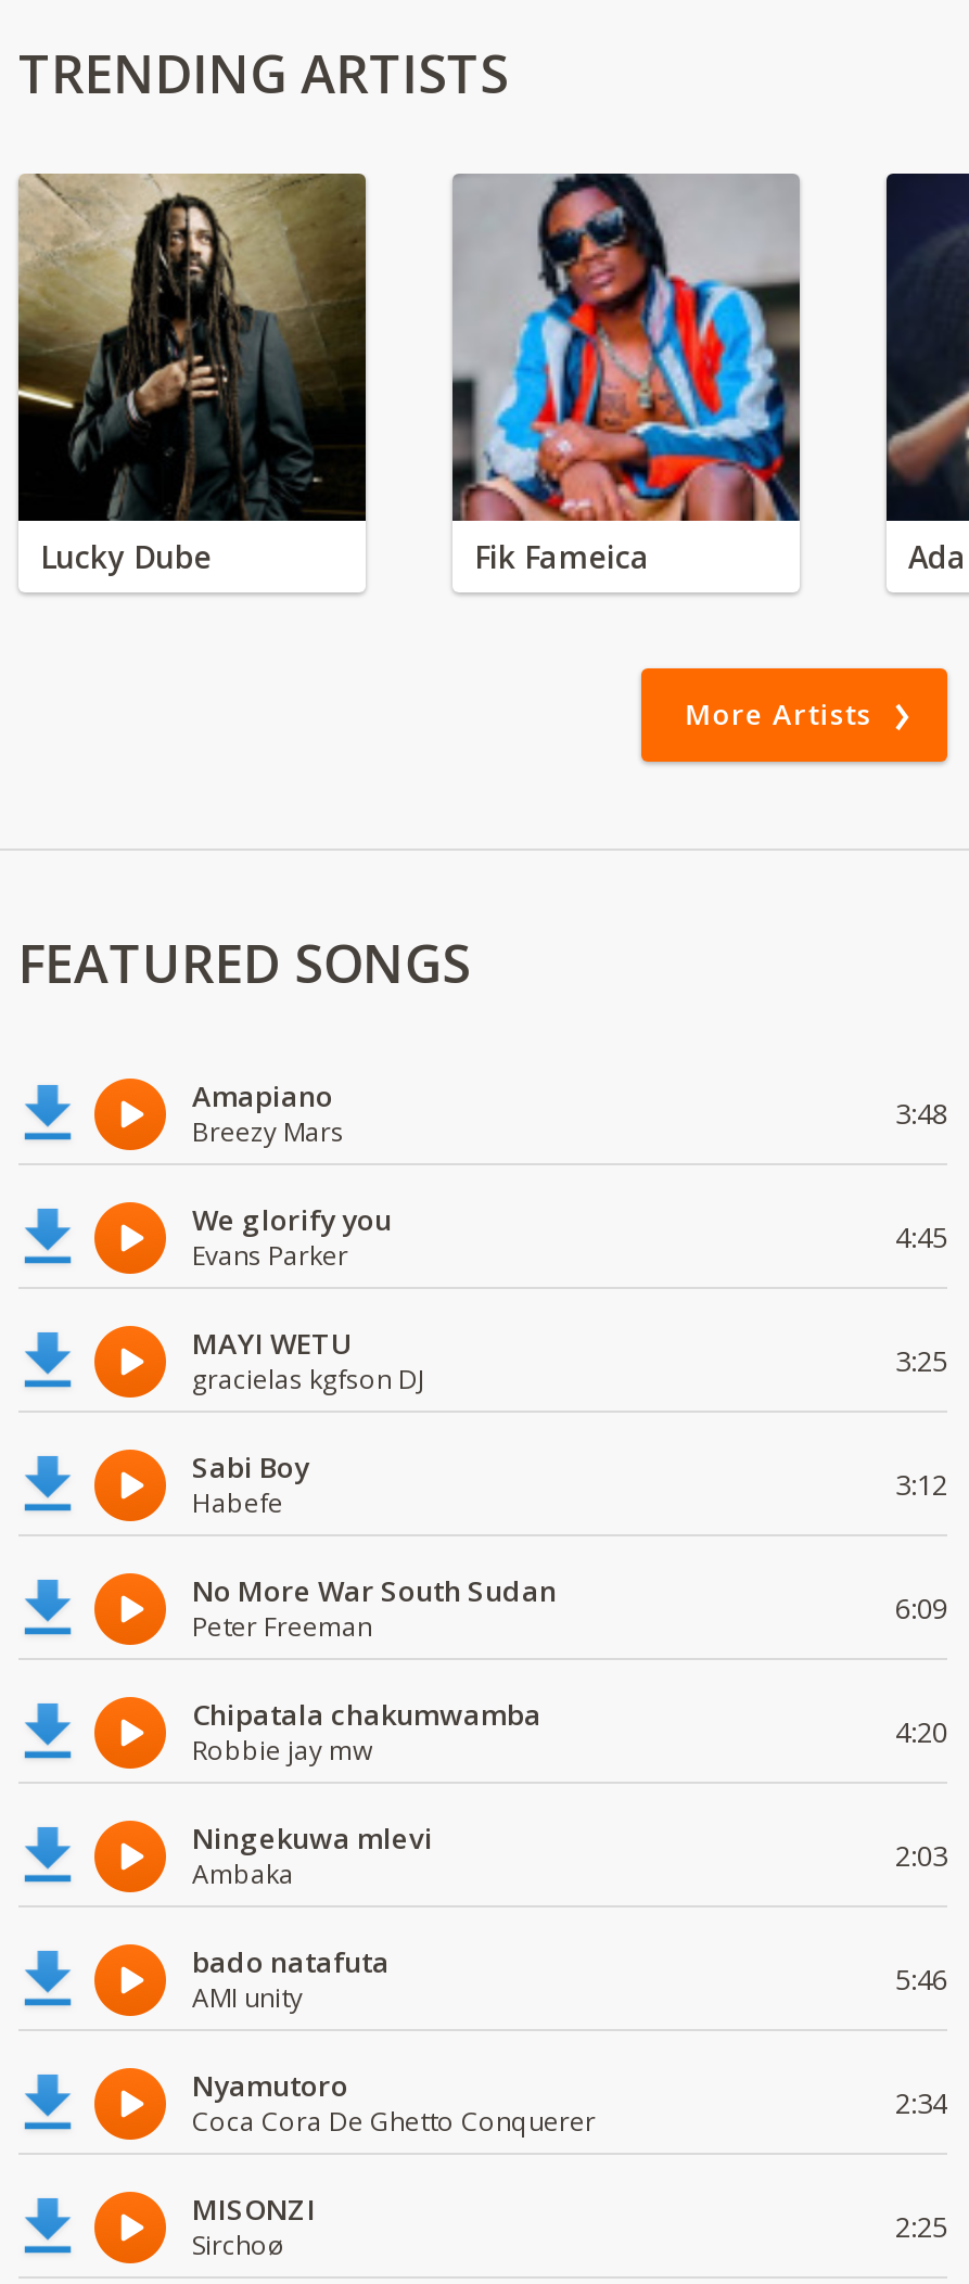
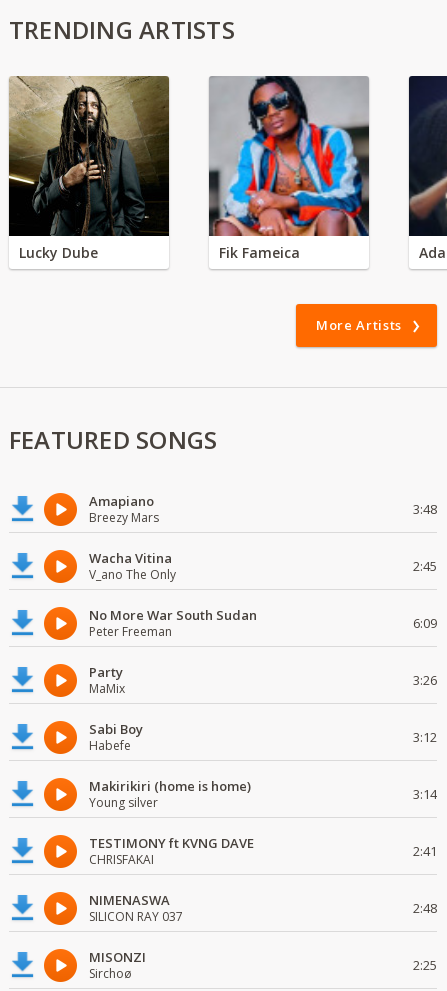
[192,1200,947,1398] We glorify you | Evans Parker | 4:45 | MAYI WETU | gracielas kgfson DJ | 3:25 -> [89,549,437,583] Wacha Vitina | V_ano The Only | 2:45
moved [192,1447,947,1521] -> [89,720,437,754]: Sabi Boy | Habefe | 3:12
moved [192,1571,947,1645] -> [89,606,437,640]: No More War South Sudan | Peter Freeman | 6:09
[192,1695,947,2140] Chipatala chakumwamba | Robbie jay mw | 4:20 | Ningekuwa mlevi | Ambaka | 2:03 | bado natafuta | AMI unity | 5:46 | Nyamutoro | Coca Cora De Ghetto Conquerer | 2:34 -> [89,663,437,925] Party | MaMix | 3:26 | Makirikiri (home is home) | Young silver | 3:14 | TESTIMONY ft KVNG DAVE | CHRISFAKAI | 2:41 | NIMENASWA | SILICON RAY 037 | 2:48

